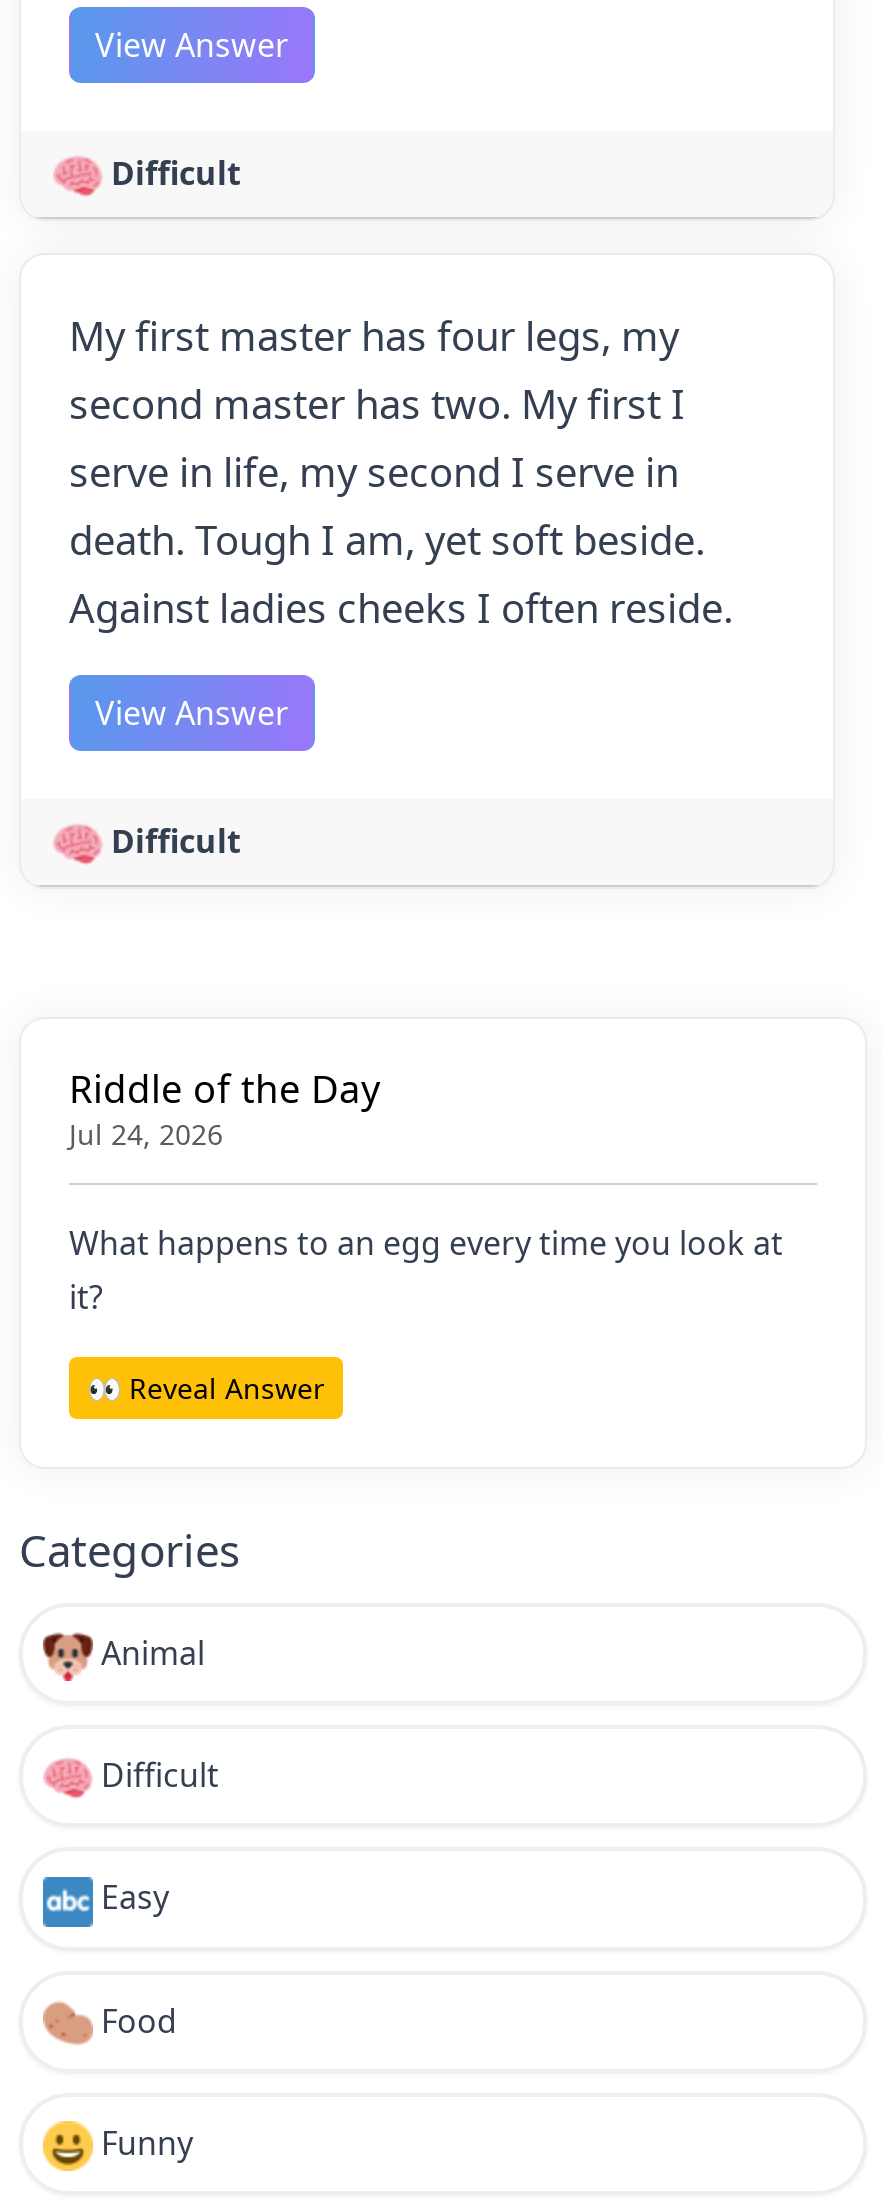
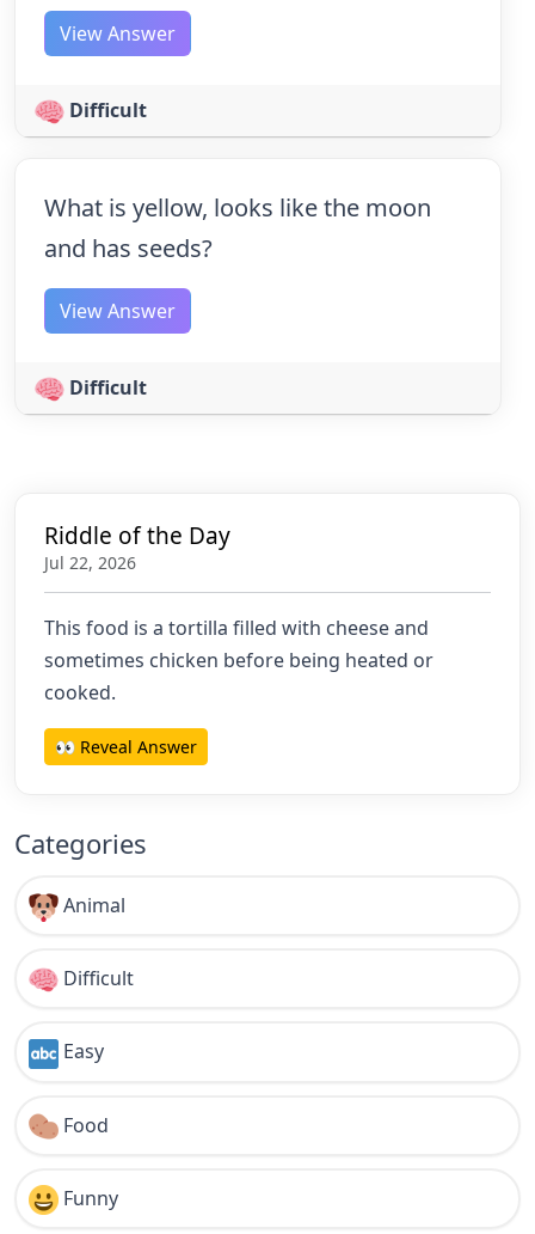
[69,309,733,635] My first master has four legs, my | second master has two. My first I | serve in life, my second I serve in | death. Tough I am, yet soft beside. | Against ladies cheeks I often reside. -> [44,192,431,264] What is yellow, looks like the moon | and has seeds?
moved [69,691,381,1116] -> [44,298,230,552]: View Answer | Difficult | Riddle of the Day
[69,1116,223,1154] Jul 24, 2026 -> [44,552,136,574] Jul 22, 2026
[69,1222,783,1320] What happens to an egg every time you look at | it? -> [44,615,433,706] This food is a tortilla filled with cheese and | sometimes chicken before being heated or | cooked.

